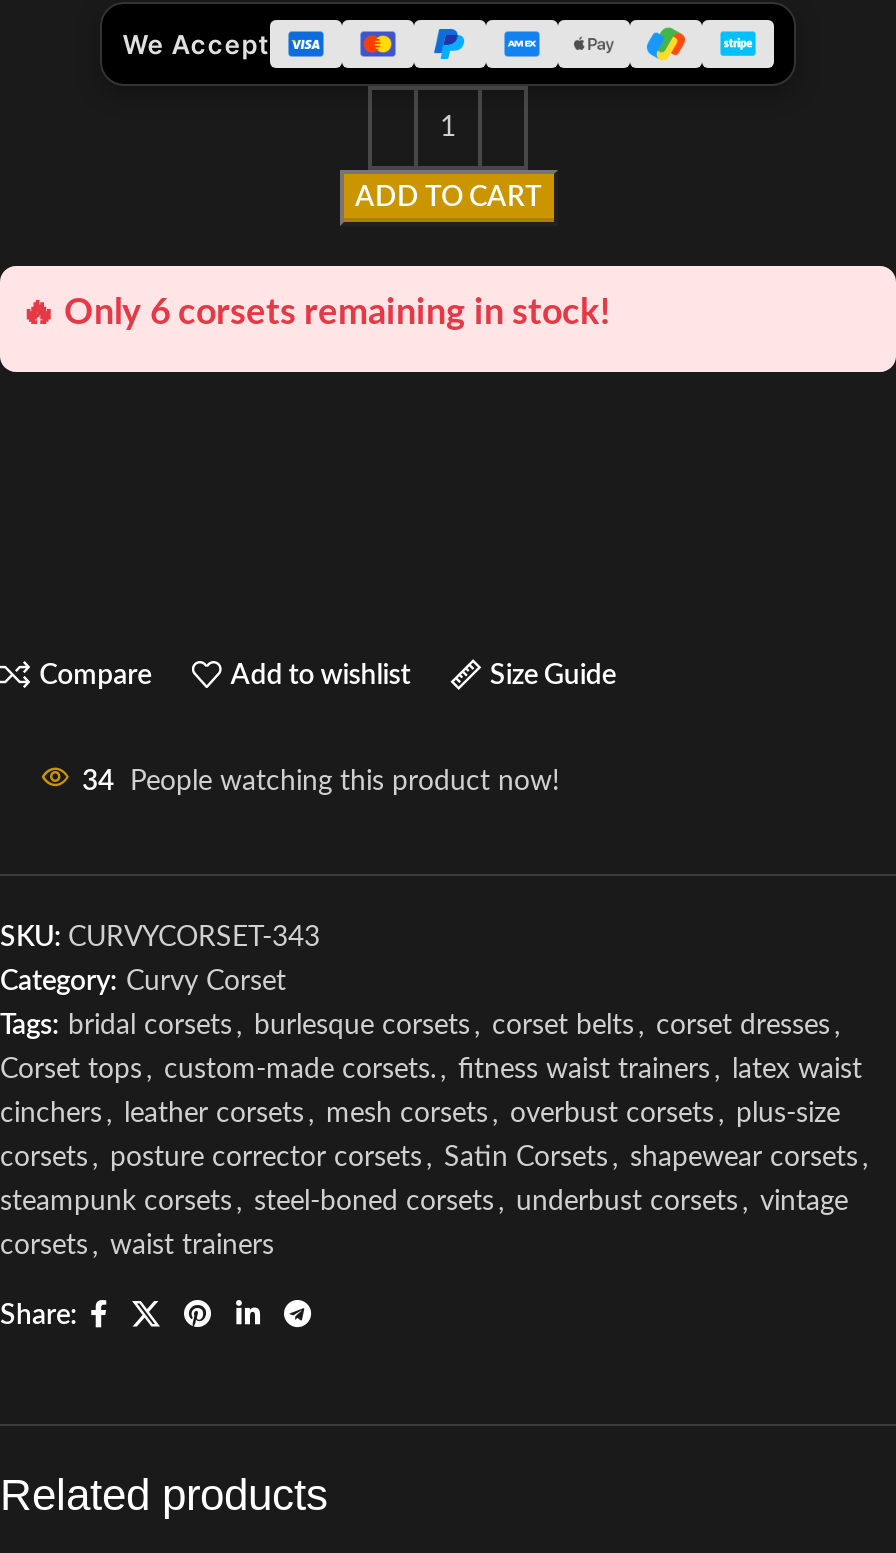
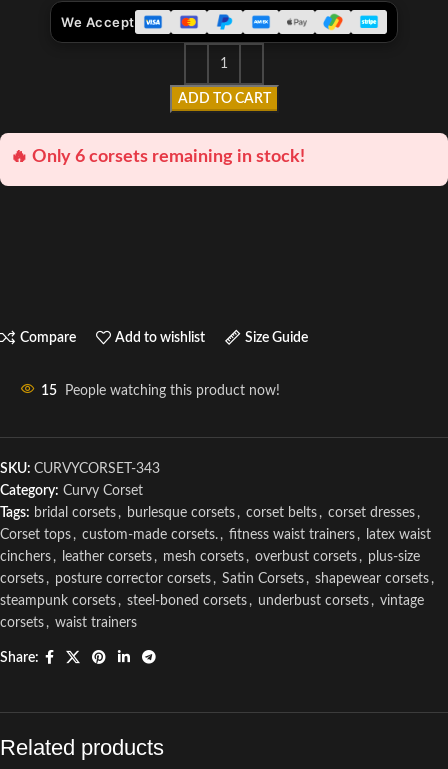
[82,769,560,797] 34 People watching this product now! -> [41,384,280,398] 15 People watching this product now!

